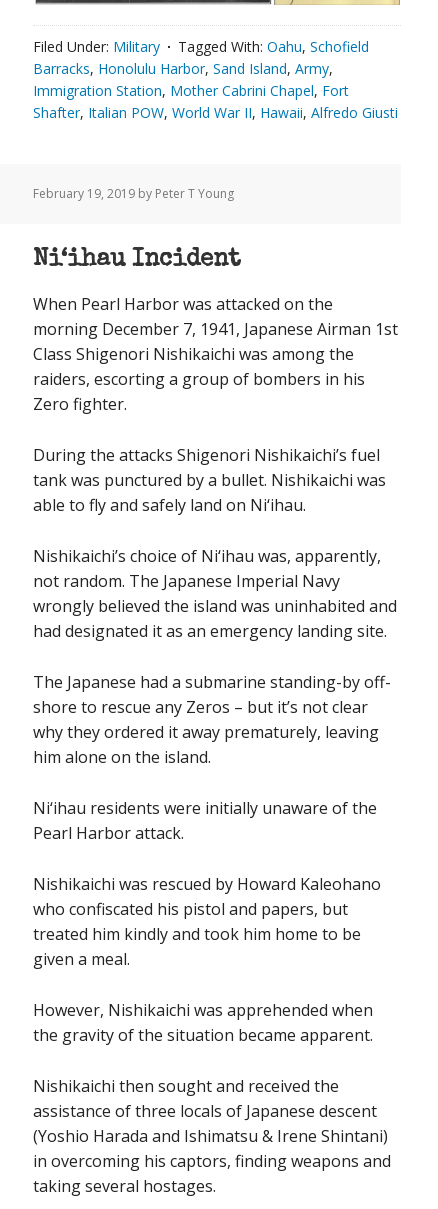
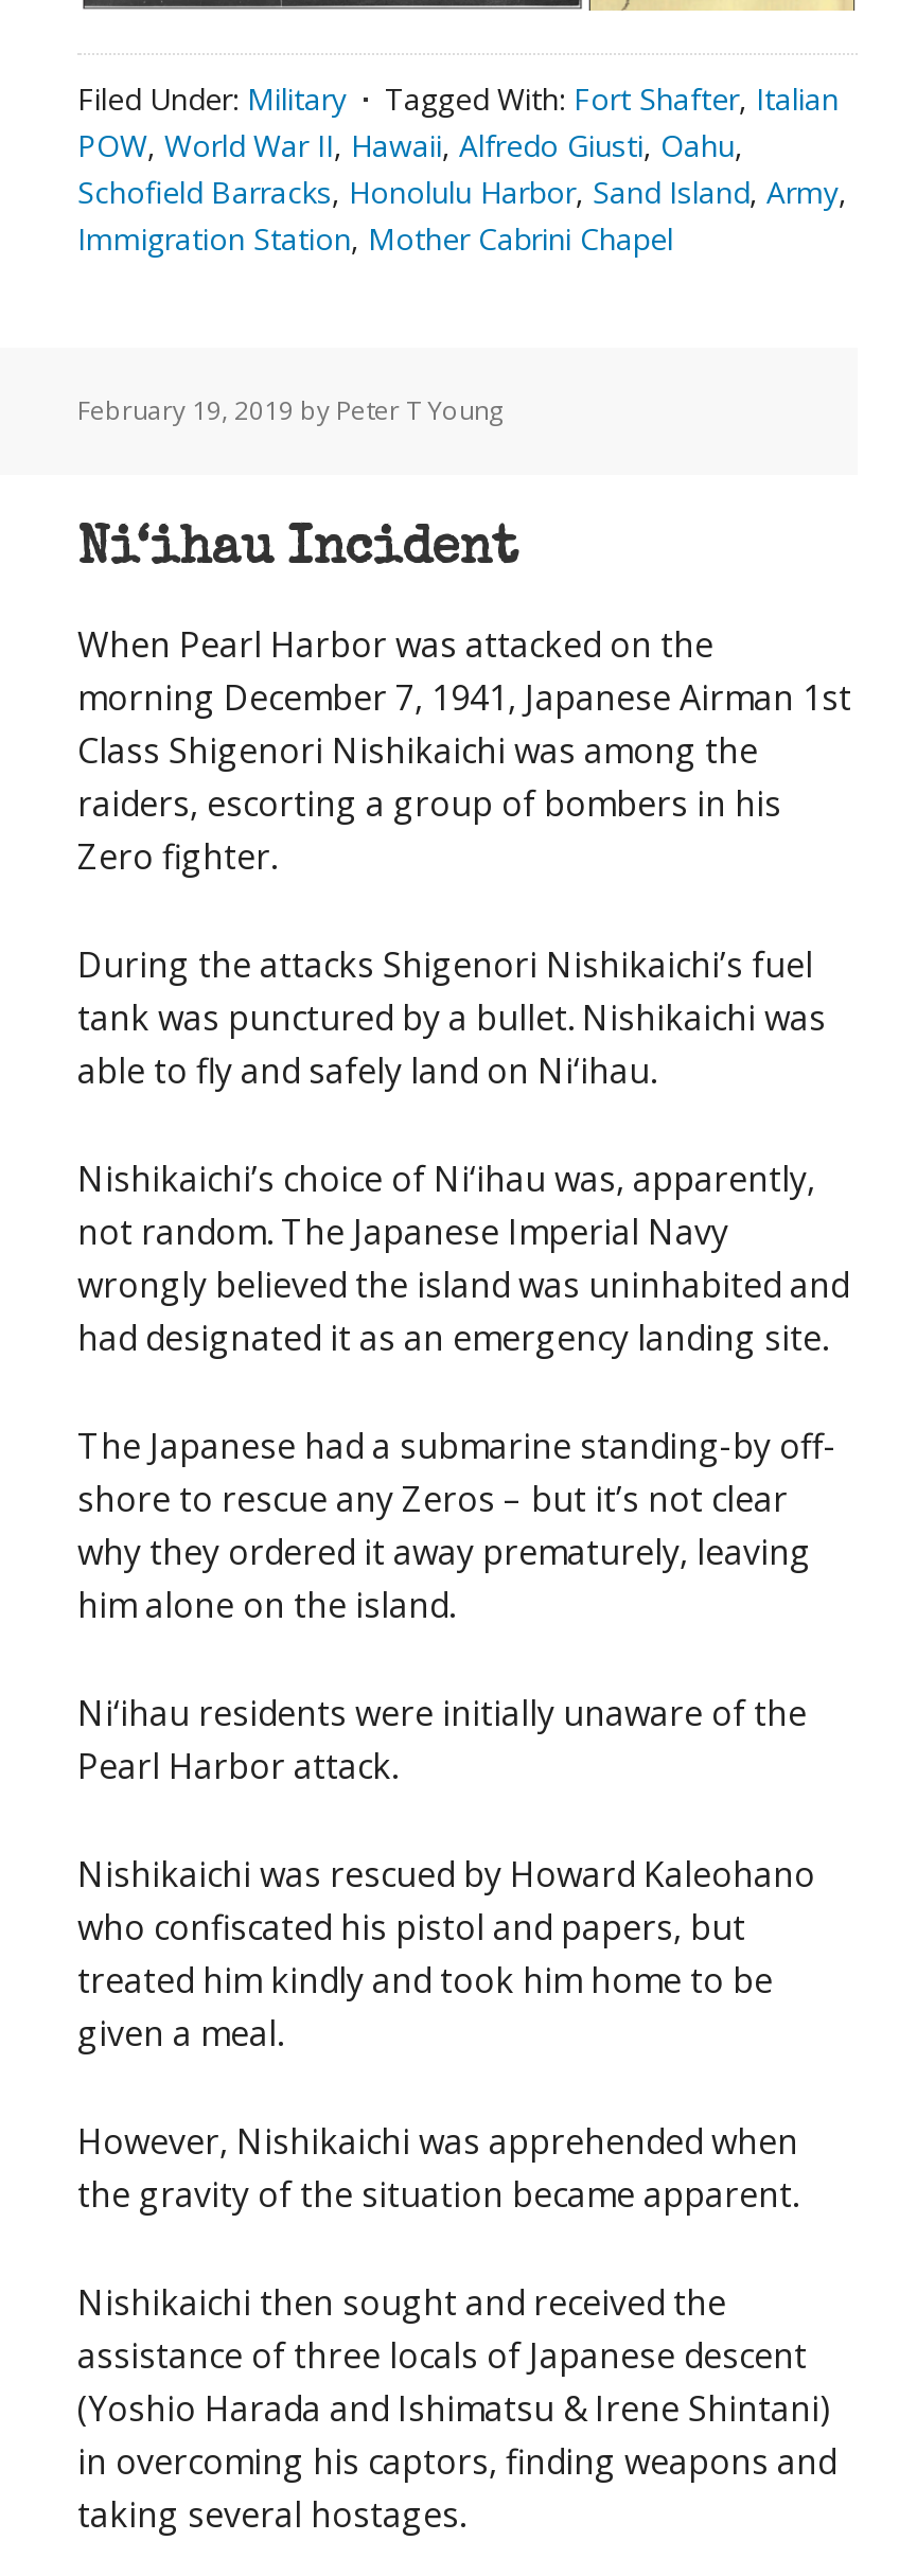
[33,37,398,122] Tagged With: Oahu, Schofield | Barracks, Honolulu Harbor, Sand Island, Army, | Immigration Station, Mother Cabrini Chapel, Fort | Shafter, Italian POW, World War II, Hawaii, Alfredo Giusti -> [77,78,847,259] Tagged With: Fort Shafter, Italian | POW, World War II, Hawaii, Alfredo Giusti, Oahu, | Schofield Barracks, Honolulu Harbor, Sand Island, Army, | Immigration Station, Mother Cabrini Chapel

